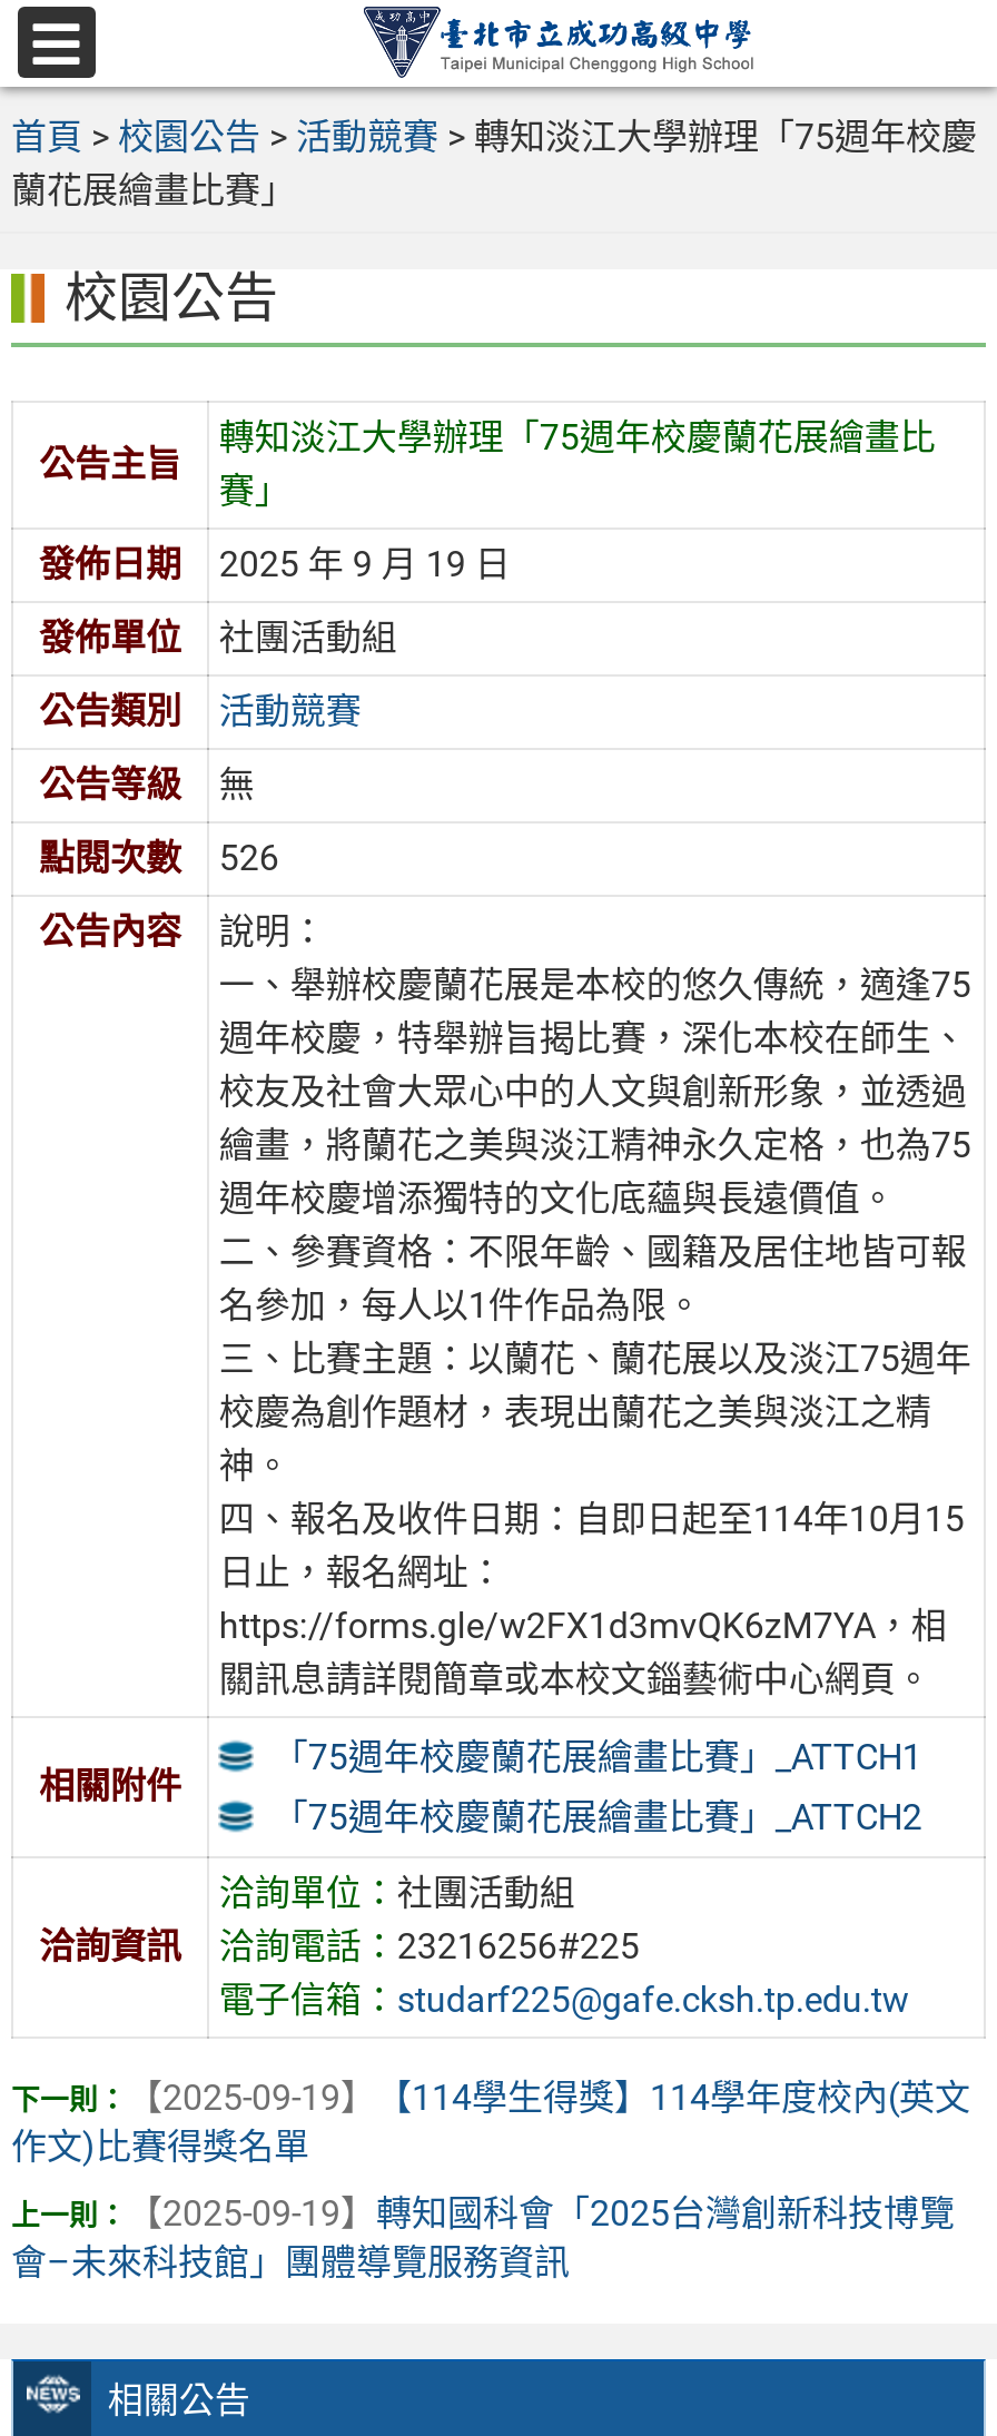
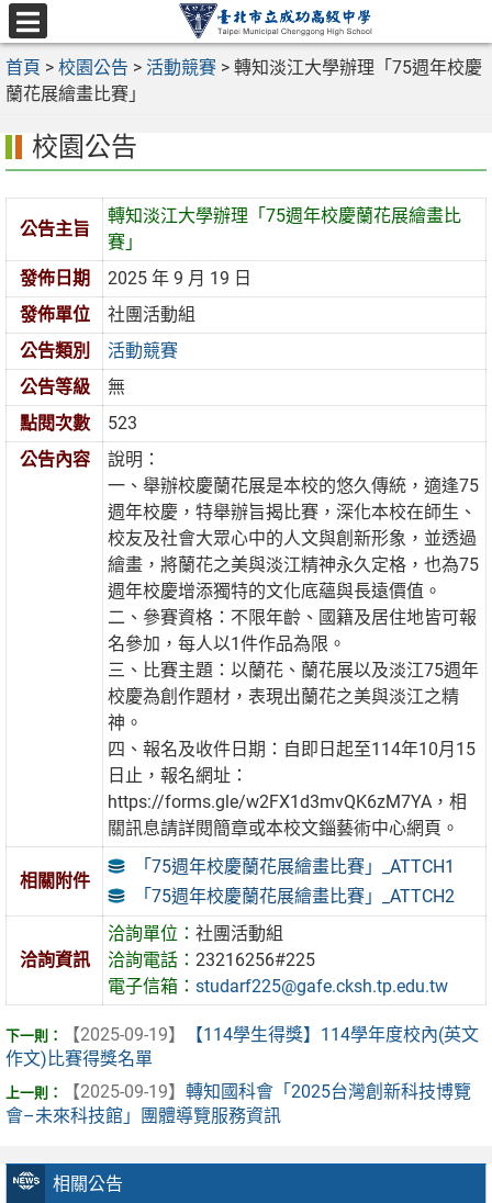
[39,837,279,880] 點閱次數 526 -> [19,413,138,434] 點閱次數 523

